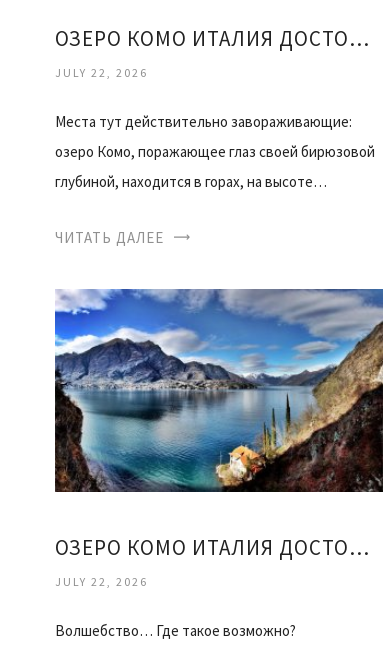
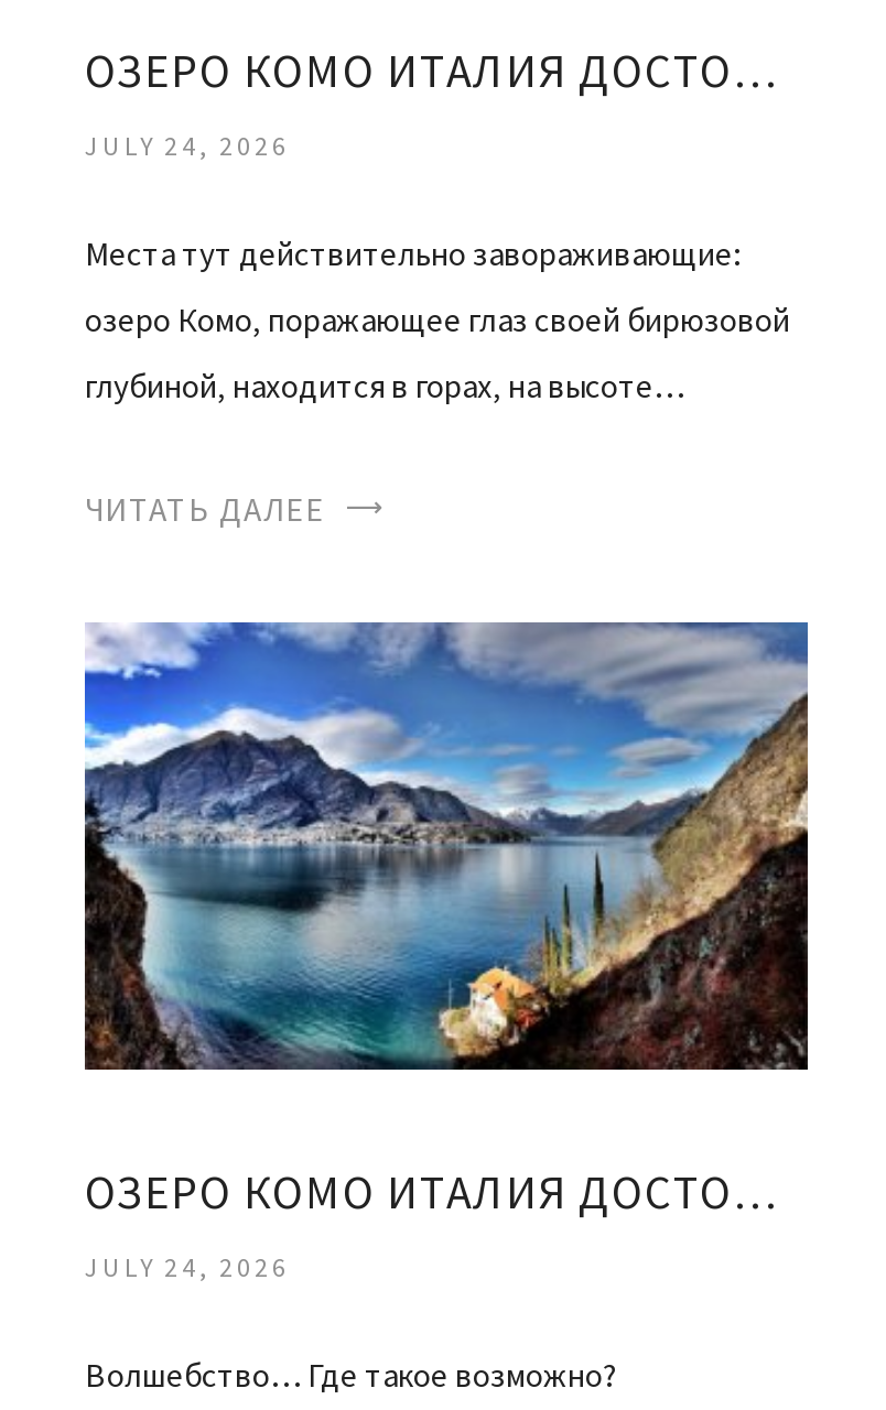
[55,65,148,80] JULY 22, 2026 -> [85,129,290,162] JULY 24, 2026
[55,574,148,589] JULY 22, 2026 -> [85,1251,290,1284] JULY 24, 2026

